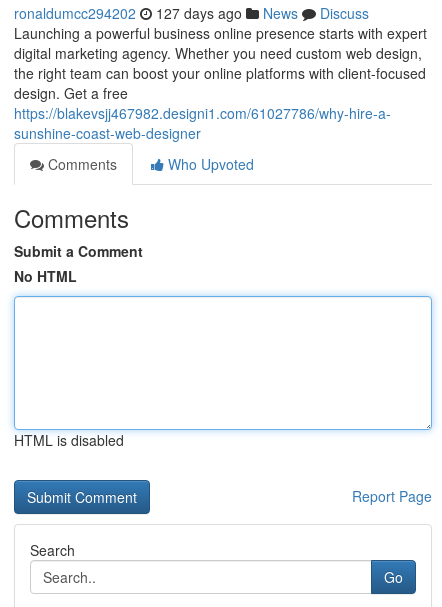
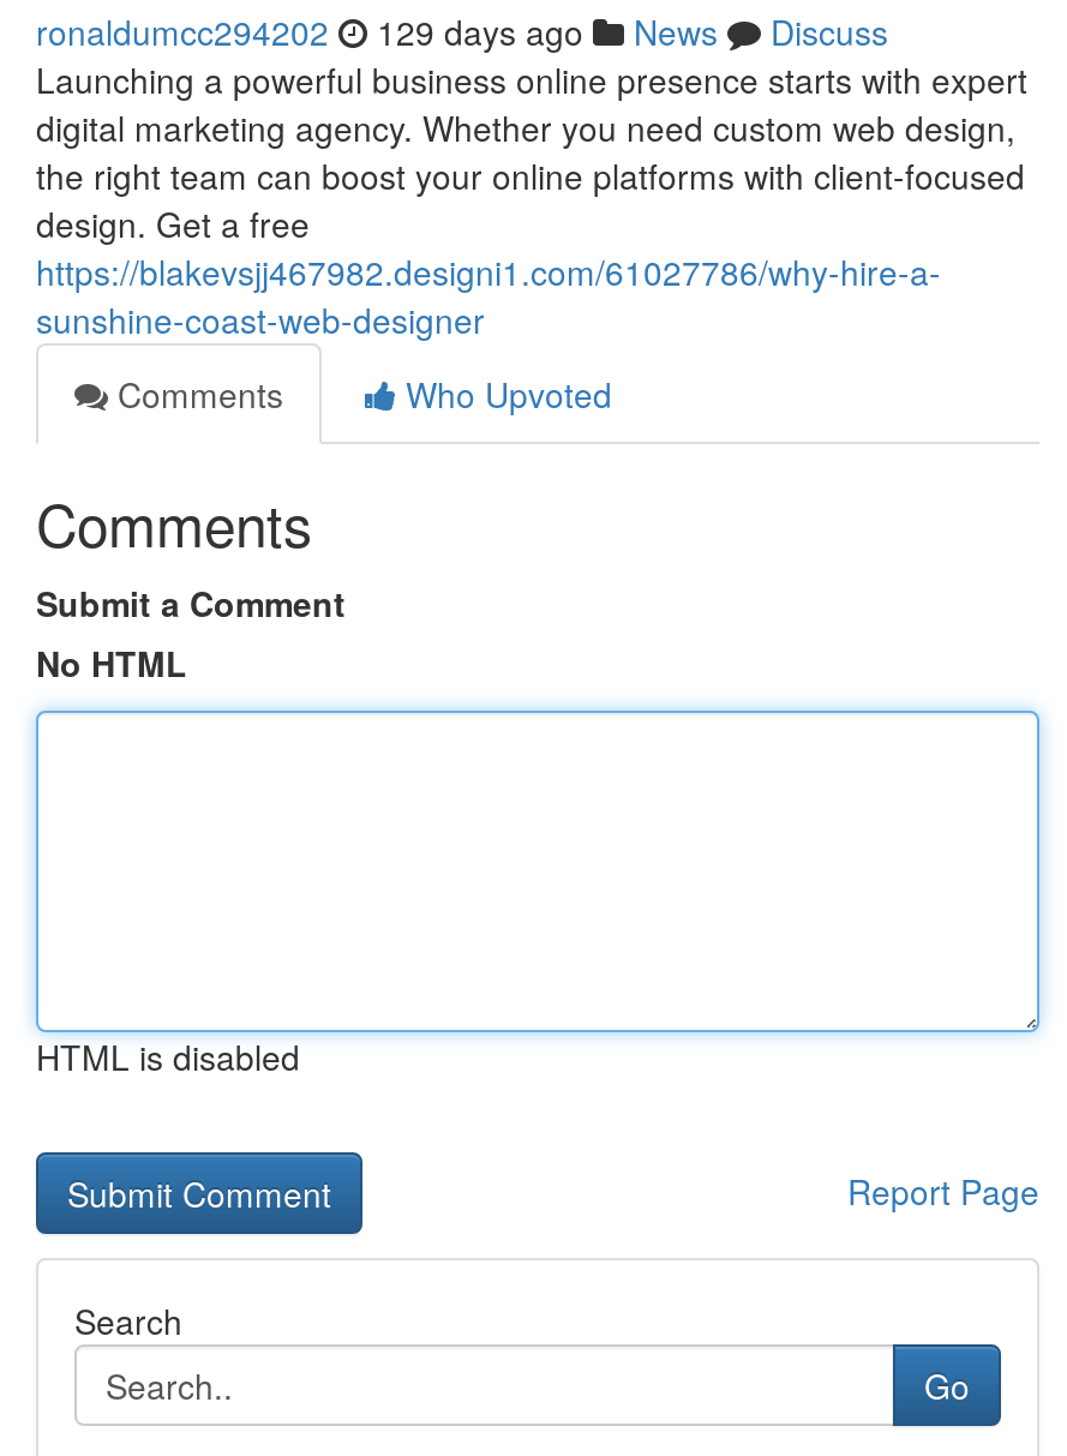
[14,3,369,23] ronaldumcc294202 127 days ago News Discuss -> [36,7,888,55] ronaldumcc294202 129 days ago News Discuss

